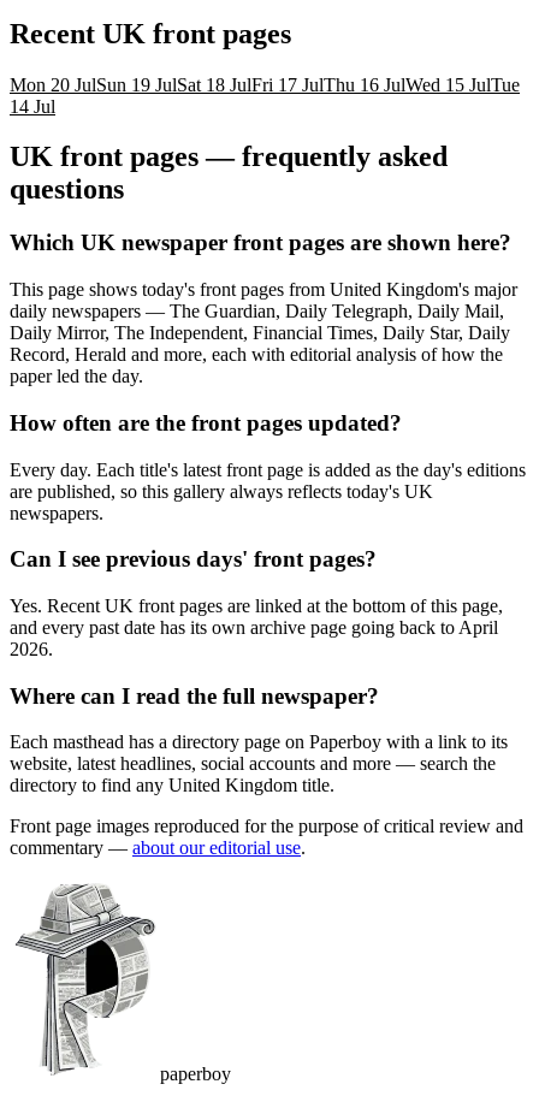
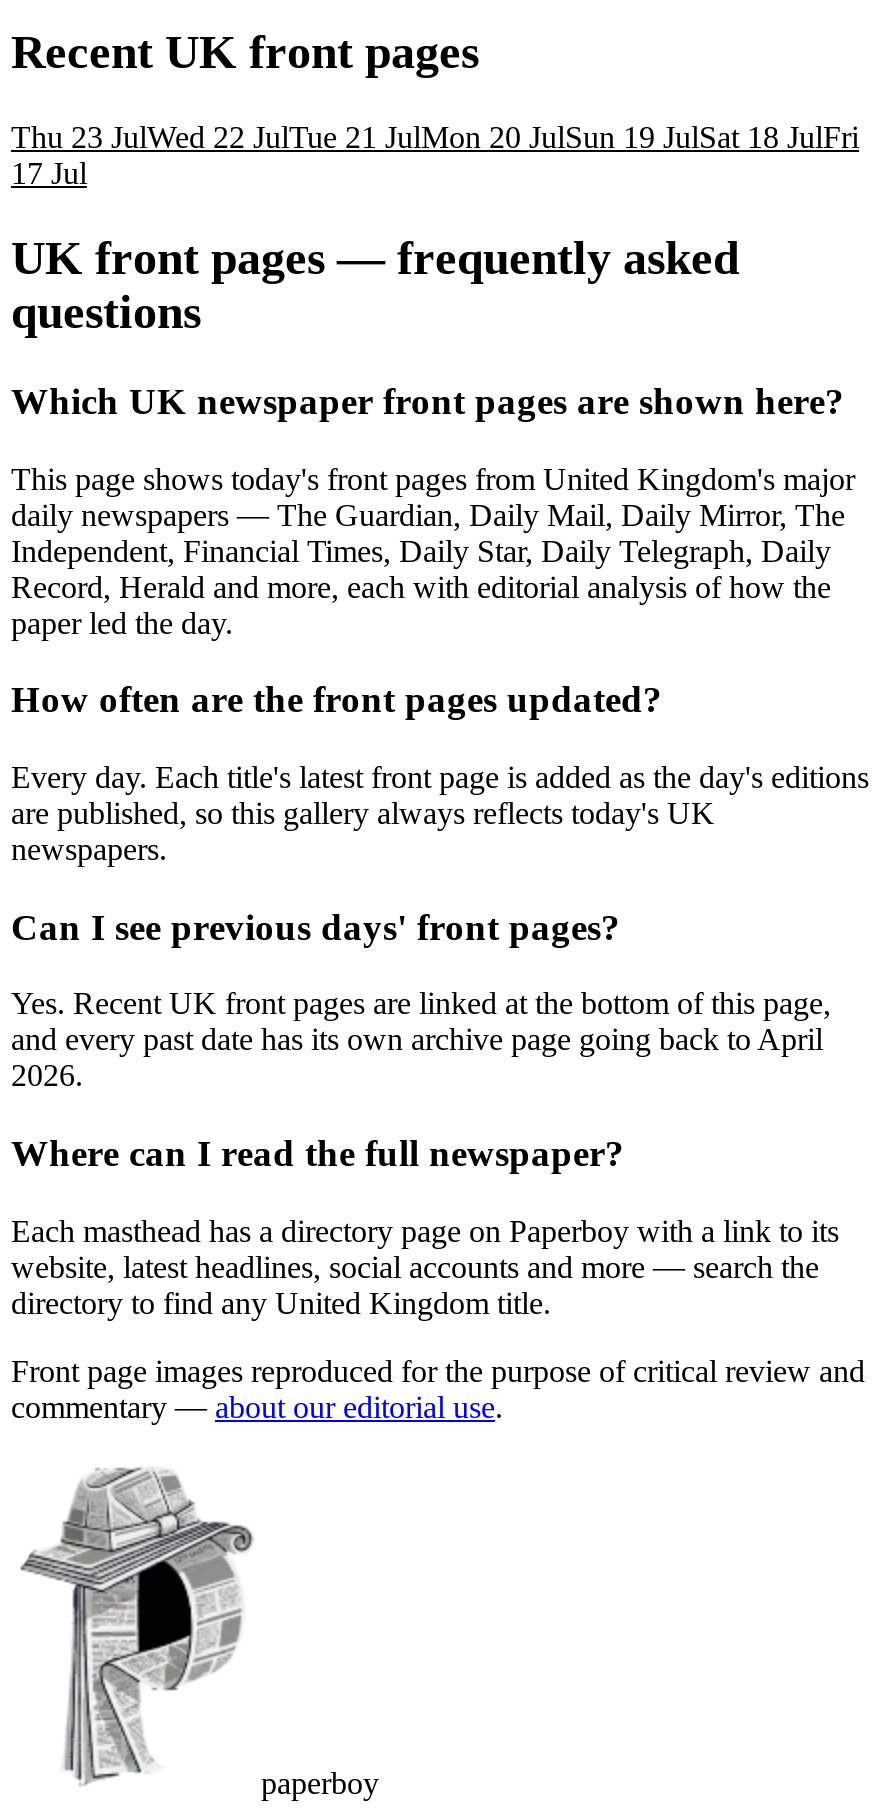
[10,74,520,94] Mon 20 JulSun 19 JulSat 18 JulFri 17 JulThu 16 JulWed 15 JulTue -> [11,120,859,154] Thu 23 JulWed 22 JulTue 21 JulMon 20 JulSun 19 JulSat 18 JulFri
[10,96,55,116] 14 Jul -> [11,156,87,190] 17 Jul
[10,301,510,343] daily newspapers — The Guardian, Daily Telegraph, Daily Mail, | Daily Mirror, The Independent, Financial Times, Daily Star, Daily -> [11,497,845,567] daily newspapers — The Guardian, Daily Mail, Daily Mirror, The | Independent, Financial Times, Daily Star, Daily Telegraph, Daily

